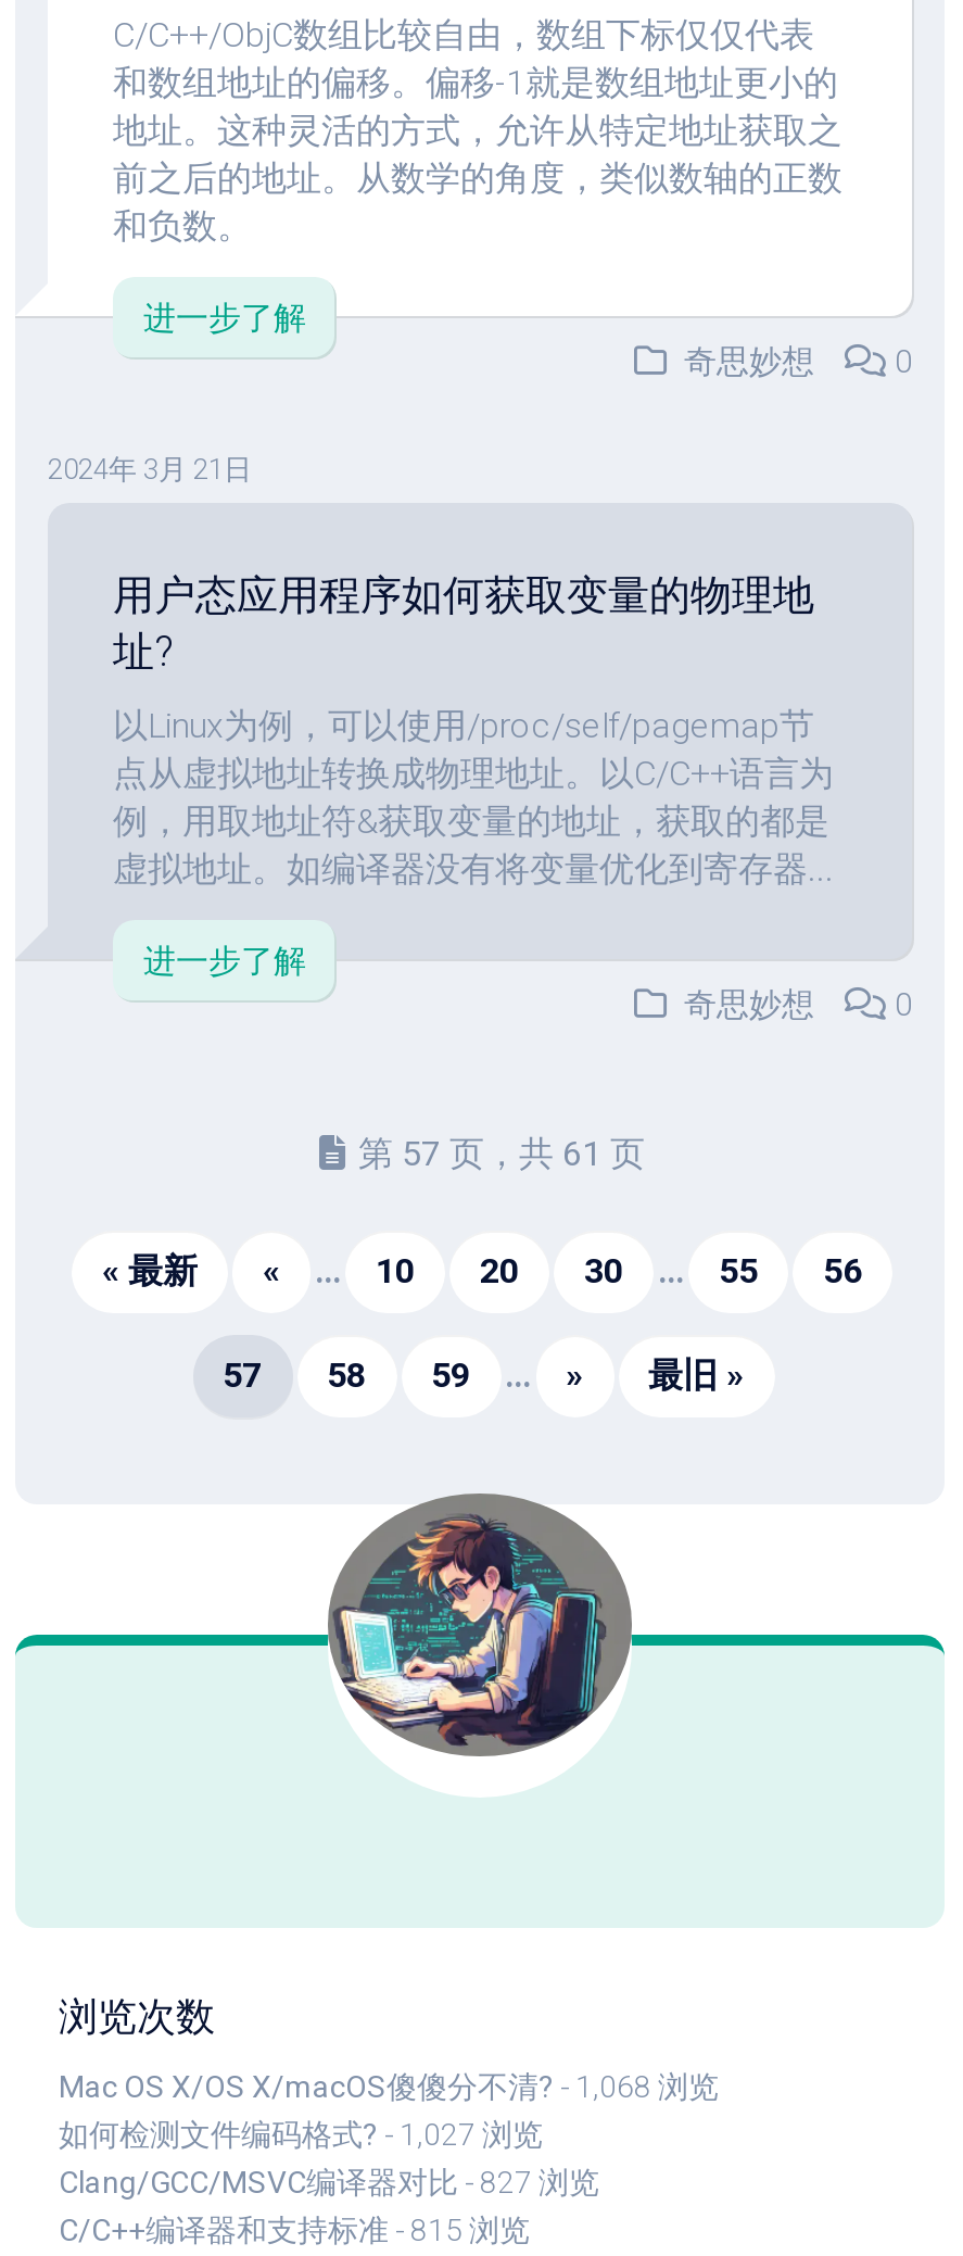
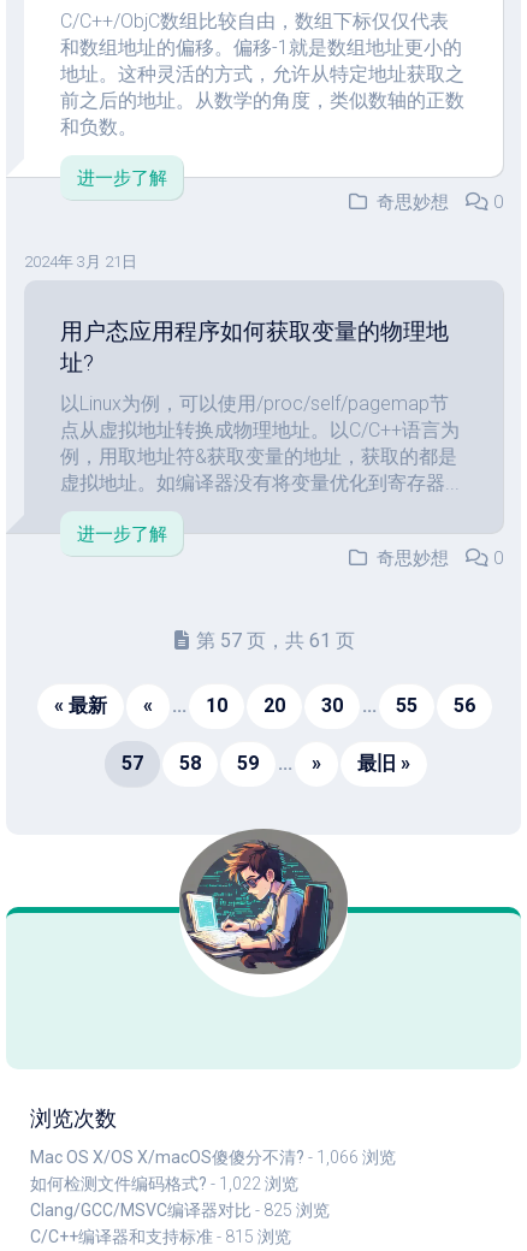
[59,2069,719,2104] Mac OS X/OS X/macOS傻傻分不清? - 1,068 浏览 -> [30,1148,396,1167] Mac OS X/OS X/macOS傻傻分不清? - 1,066 浏览
[59,2117,543,2152] 如何检测文件编码格式? - 1,027 浏览 -> [30,1174,298,1193] 如何检测文件编码格式? - 1,022 浏览
[59,2165,599,2200] Clang/GCC/MSVC编译器对比- 827 浏览 -> [30,1200,330,1220] Clang/GCC/MSVC编译器对比- 825 浏览

